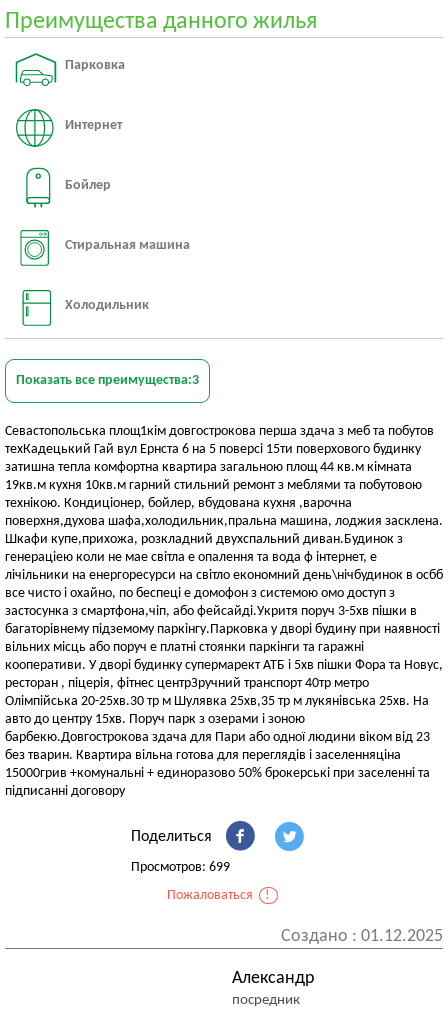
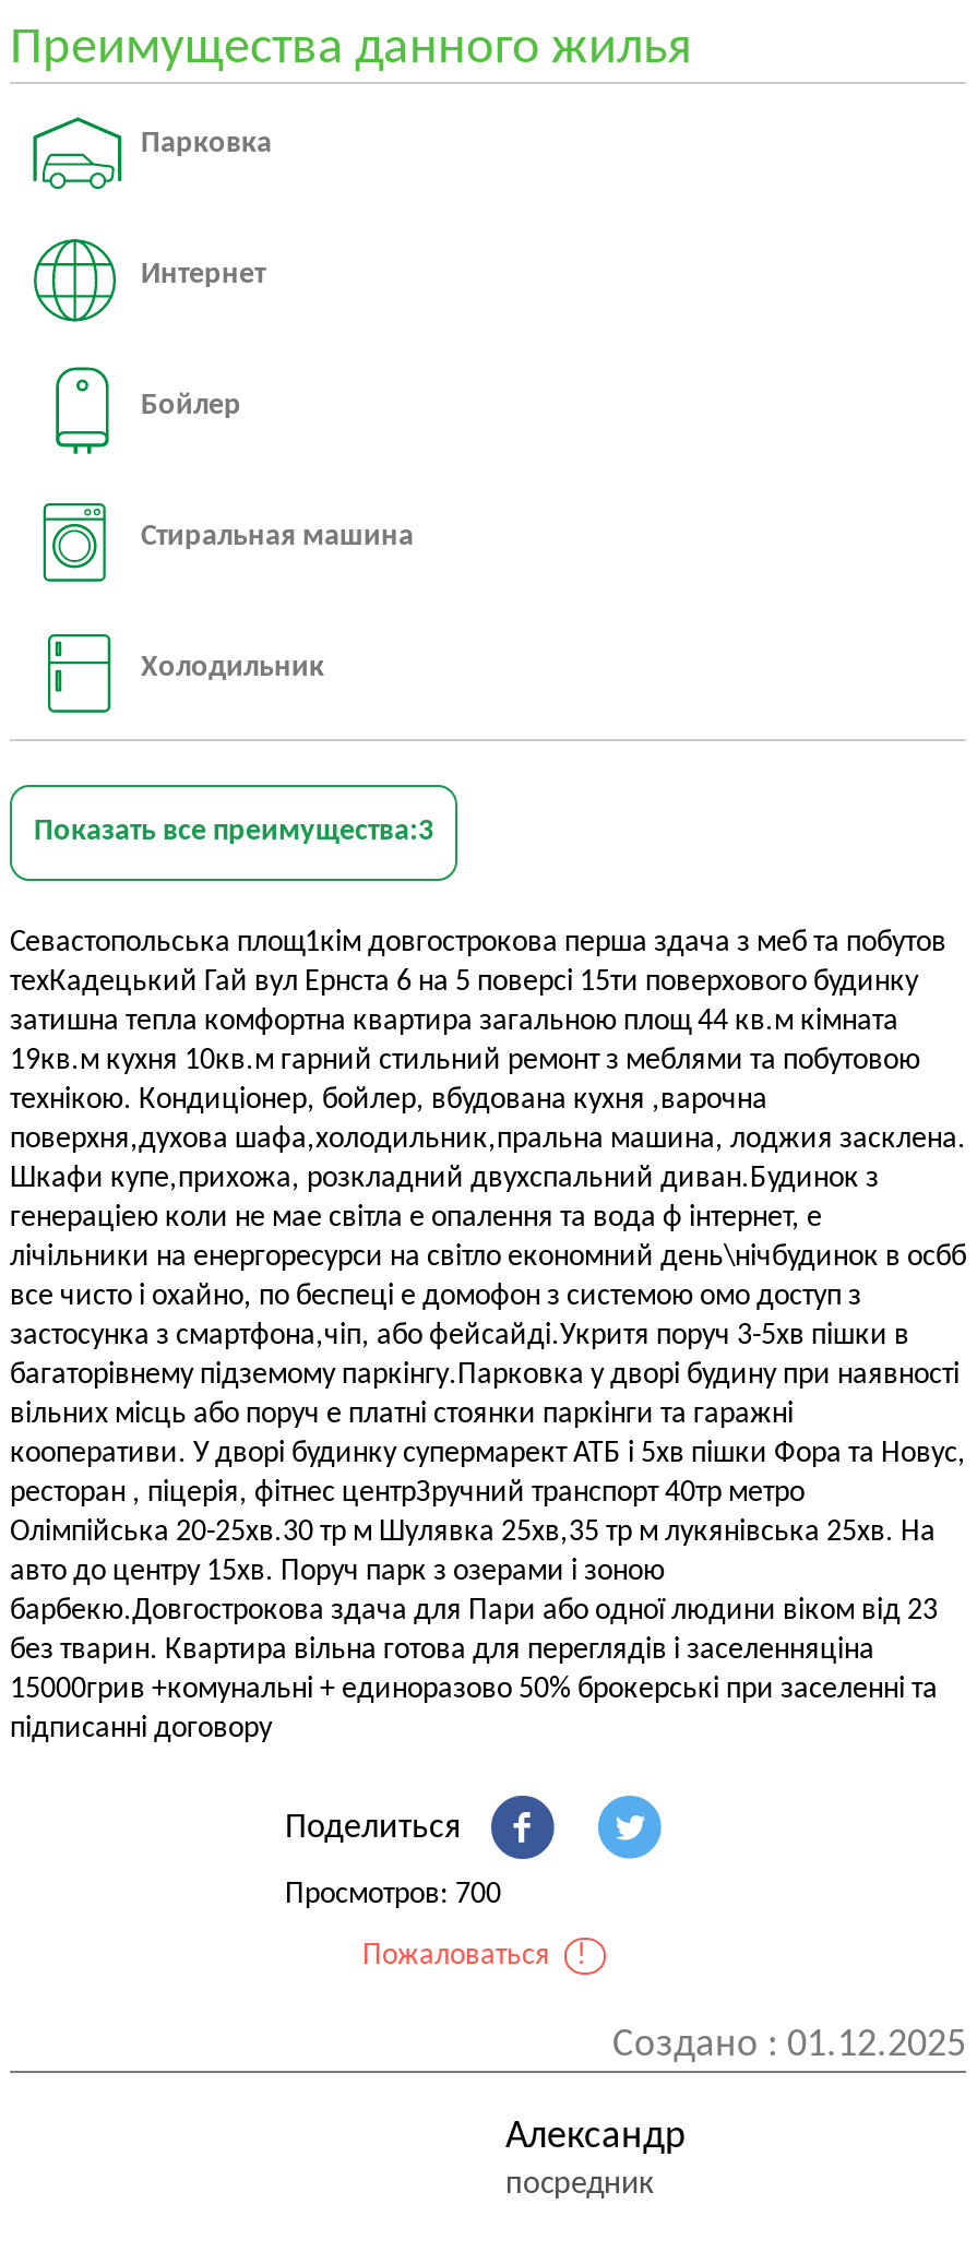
[131,860,230,875] Просмотров: 699 -> [285,1879,501,1911] Просмотров: 700

